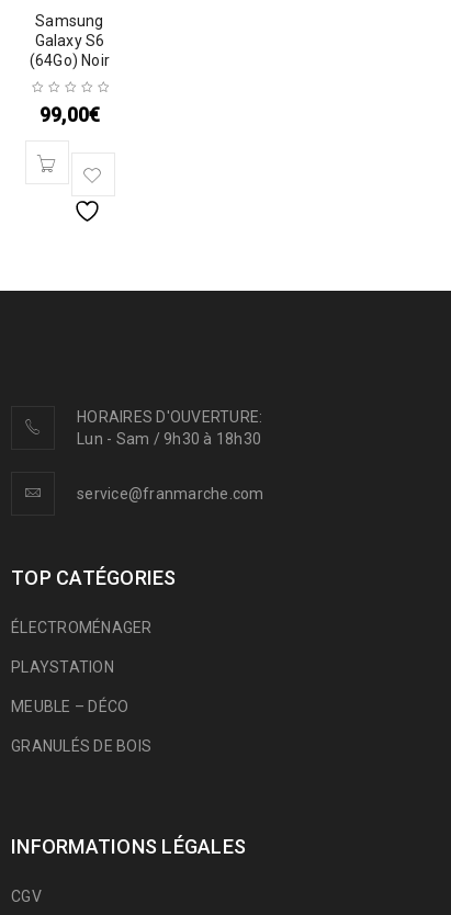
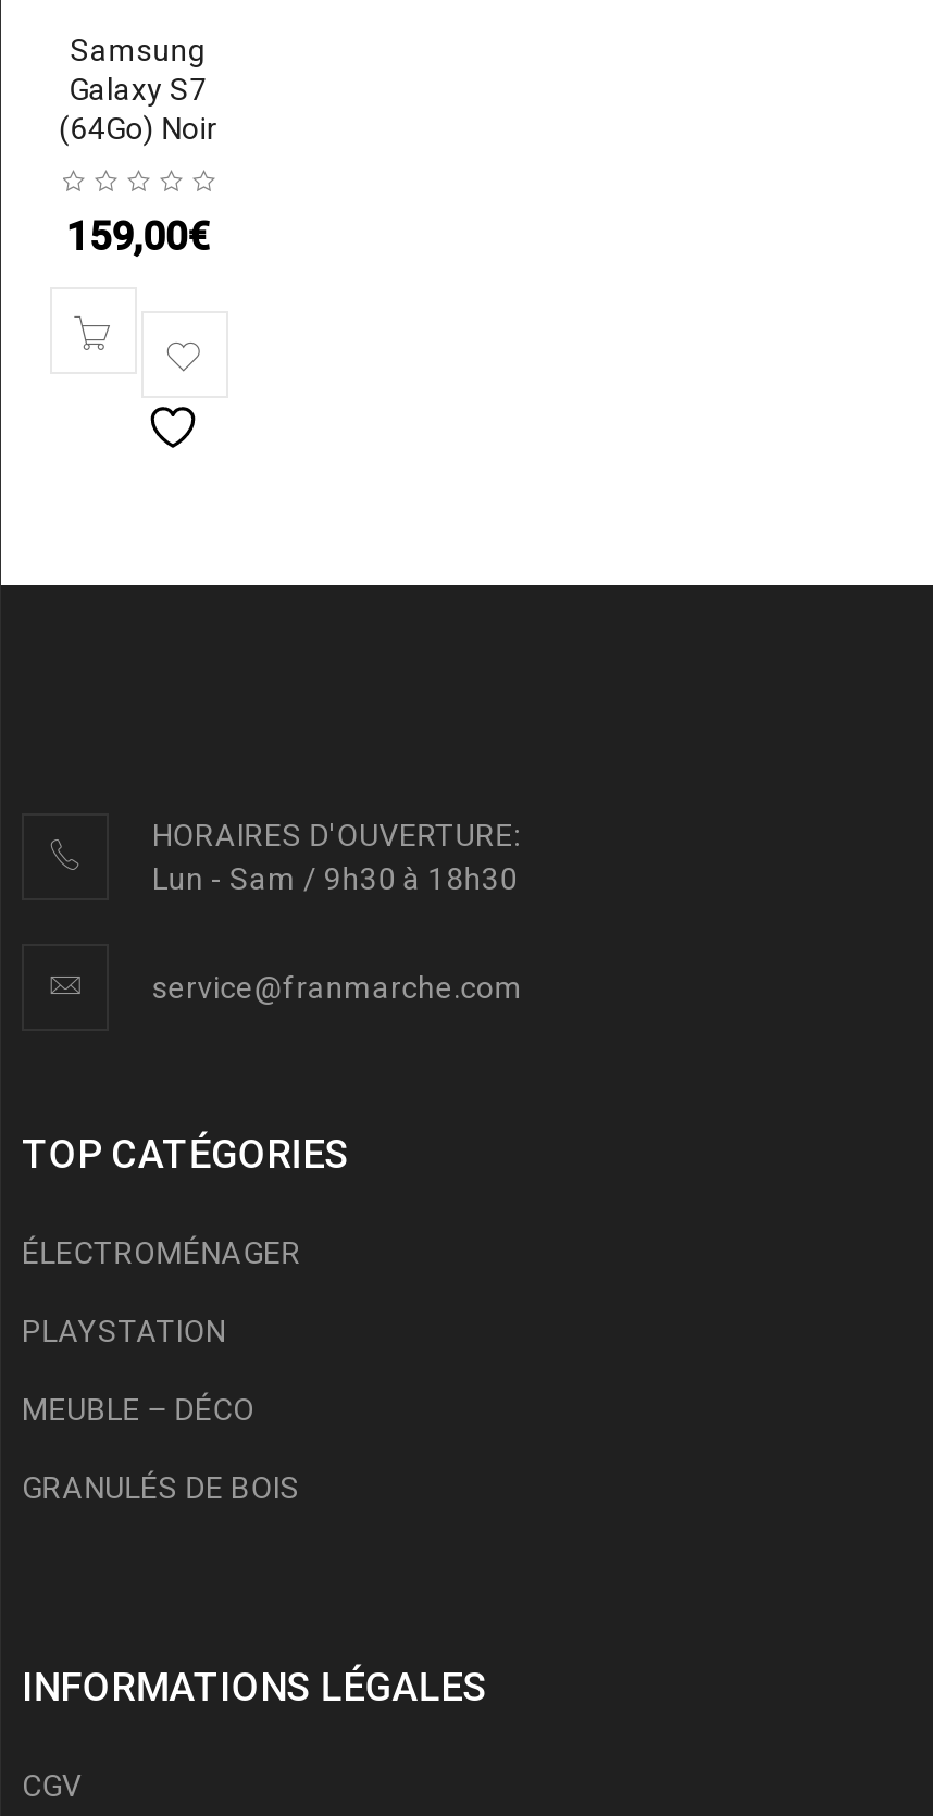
[35,32,105,49] Galaxy S6 -> [69,72,207,107] Galaxy S7
[39,103,100,126] 99,00€ -> [67,213,210,259] 159,00€

